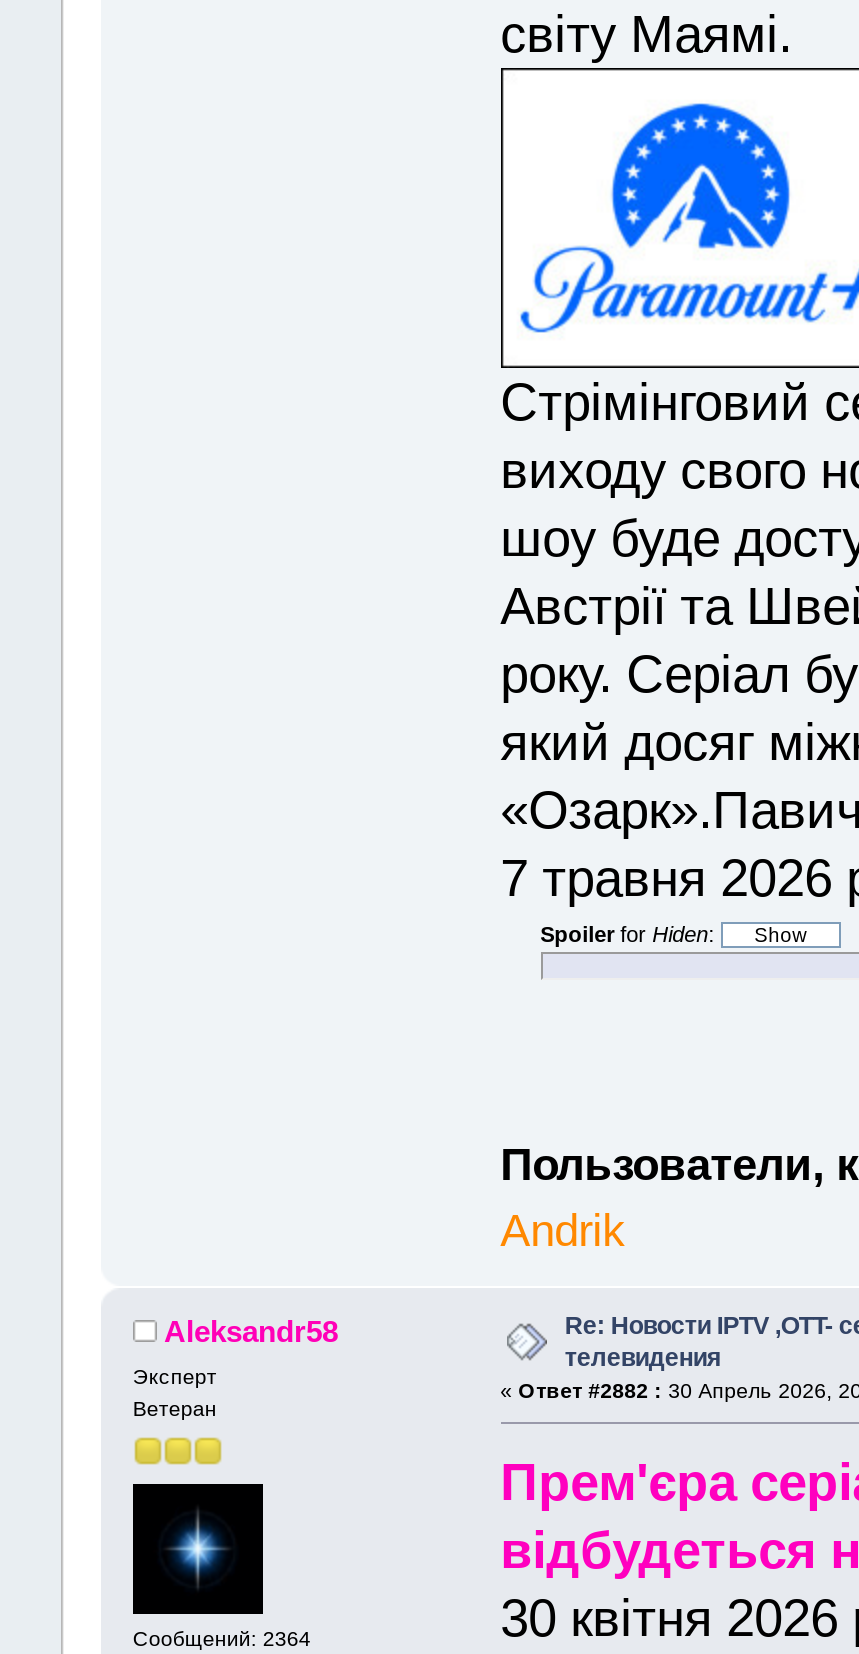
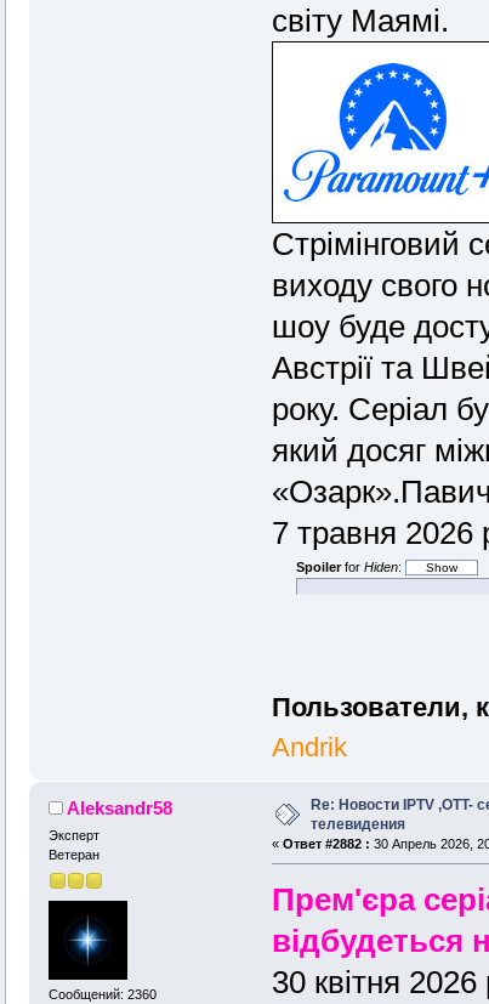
[133,1626,311,1650] Сообщений: 2364 -> [48,987,156,1001] Сообщений: 2360

